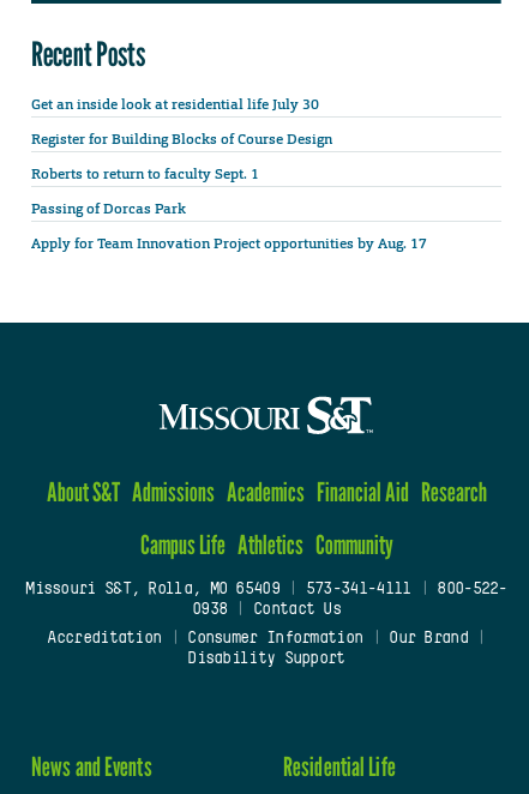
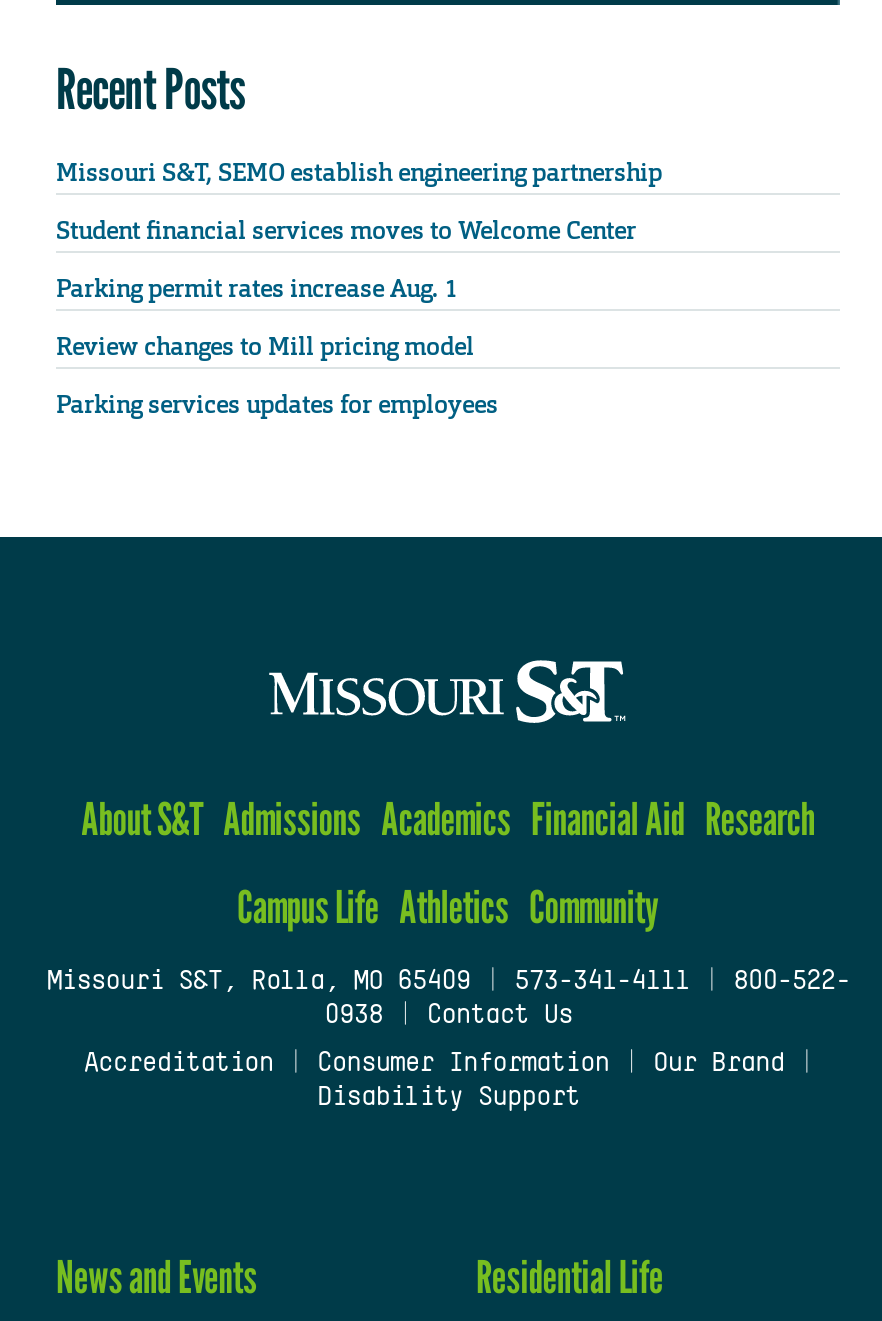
[31,94,319,113] Get an inside look at residential life July 30 -> [56,156,662,188] Missouri S&T, SEMO establish engineering partnership
[31,129,332,148] Register for Building Blocks of Course Design -> [56,214,636,246] Student financial services moves to Welcome Center
[31,164,263,183] Roberts to return to faculty Sept. 1 -> [56,273,458,305] Parking permit rates increase Aug. 1
[31,199,186,218] Passing of Dorcas Park -> [56,331,474,363] Review changes to Mill pricing model
[31,234,427,253] Apply for Team Innovation Project opportunities by Aug. 17 -> [56,389,498,421] Parking services updates for employees

